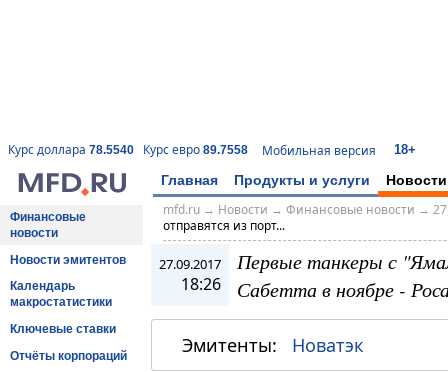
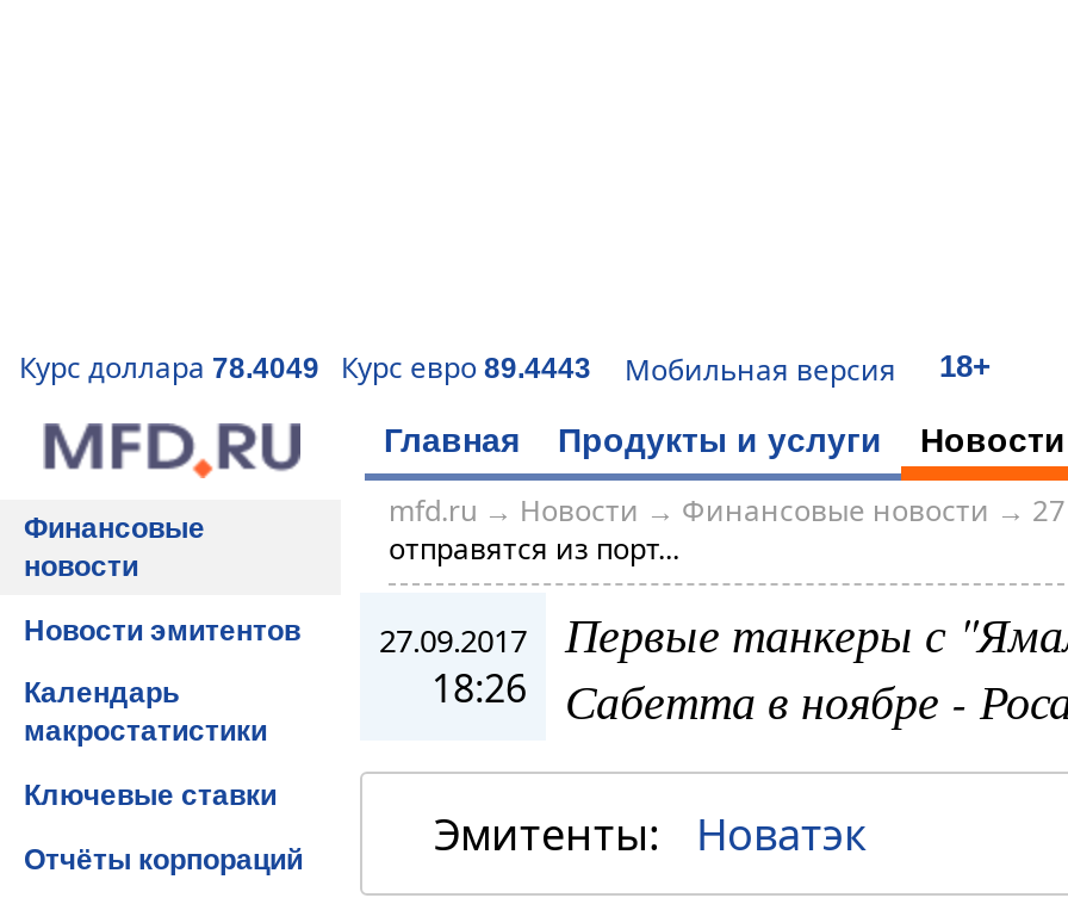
[8,141,248,158] Курс доллара 78.5540 Курс евро 89.7558 -> [19,348,591,388] Курс доллара 78.4049 Курс евро 89.4443

